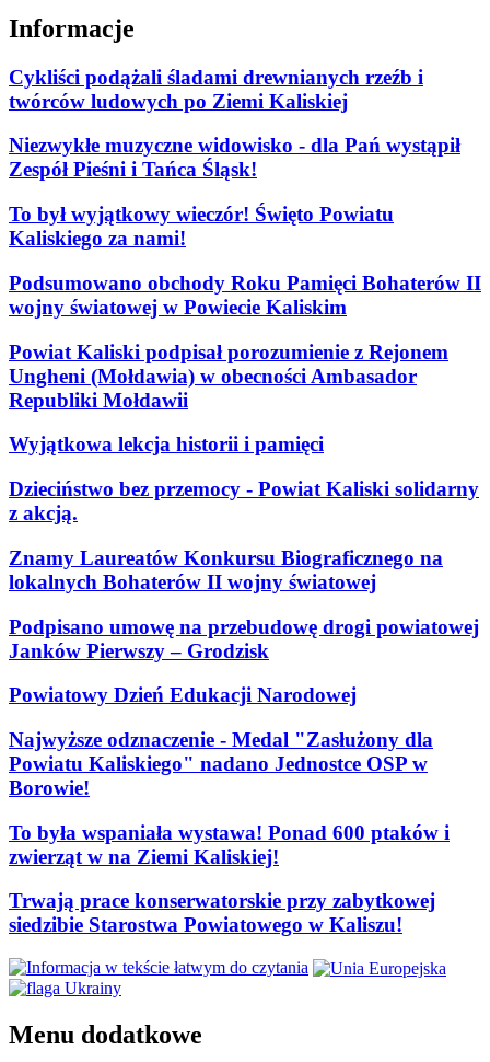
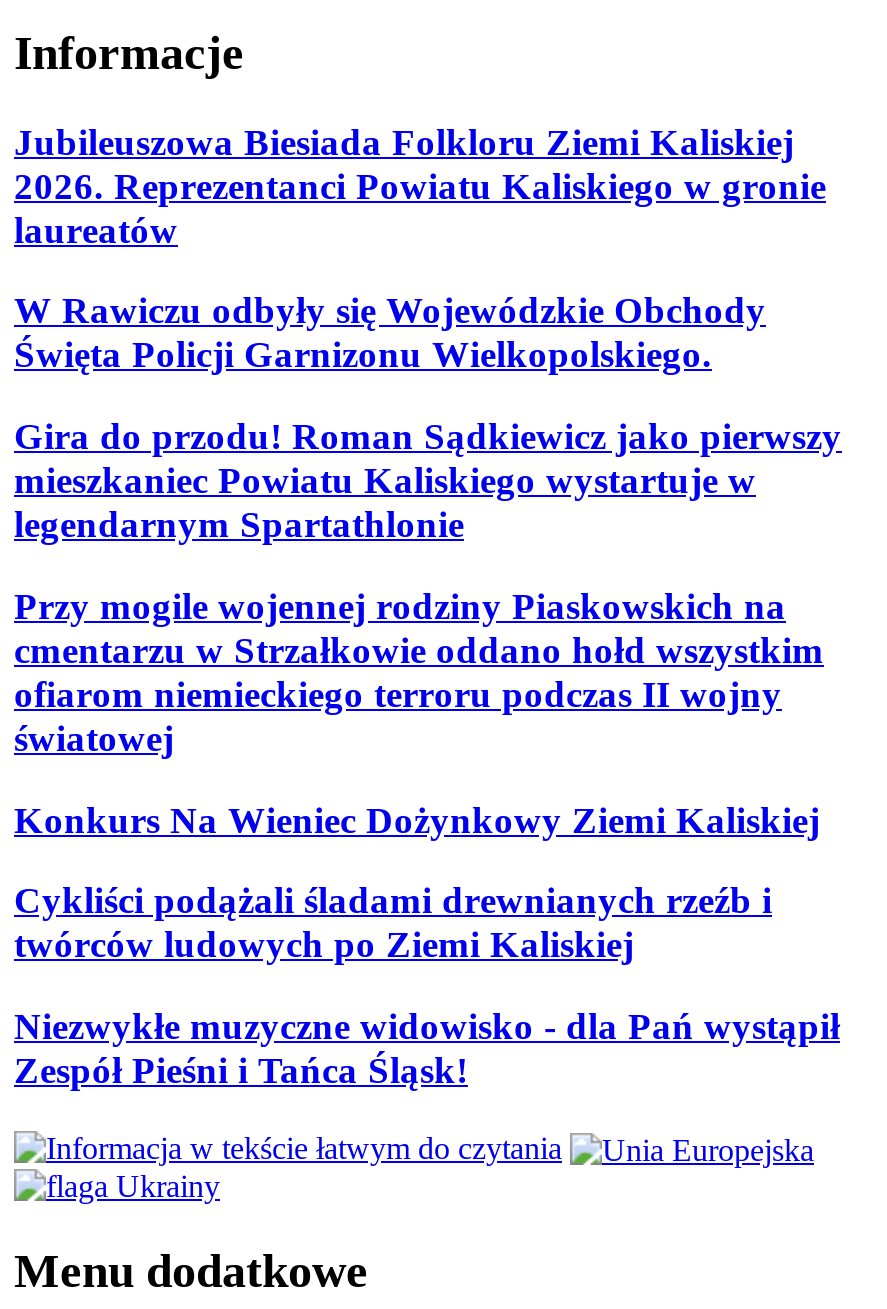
none -> [14,121,842,840] Jubileuszowa Biesiada Folkloru Ziemi Kaliskiej | 2026. Reprezentanci Powiatu Kaliskiego w gronie | laureatów | W Rawiczu odbyły się Wojewódzkie Obchody | Święta Policji Garnizonu Wielkopolskiego. | Gira do przodu! Roman Sądkiewicz jako pierwszy | mieszkaniec Powiatu Kaliskiego wystartuje w | legendarnym Spartathlonie | Przy mogile wojennej rodziny Piaskowskich na | cmentarzu w Strzałkowie oddano hołd wszystkim | ofiarom niemieckiego terroru podczas II wojny | światowej | Konkurs Na Wieniec Dożynkowy Ziemi Kaliskiej
moved [9,65,460,181] -> [14,880,840,1091]: Cykliści podążali śladami drewnianych rzeźb i | twórców ludowych po Ziemi Kaliskiej | Niezwykłe muzyczne widowisko - dla Pań wystąpił | Zespół Pieśni i Tańca Śląsk!
[9,203,481,937] To był wyjątkowy wieczór! Święto Powiatu | Kaliskiego za nami! | Podsumowano obchody Roku Pamięci Bohaterów II | wojny światowej w Powiecie Kaliskim | Powiat Kaliski podpisał porozumienie z Rejonem | Ungheni (Mołdawia) w obecności Ambasador | Republiki Mołdawii | Wyjątkowa lekcja historii i pamięci | Dzieciństwo bez przemocy - Powiat Kaliski solidarny | z akcją. | Znamy Laureatów Konkursu Biograficznego na | lokalnych Bohaterów II wojny światowej | Podpisano umowę na przebudowę drogi powiatowej | Janków Pierwszy – Grodzisk | Powiatowy Dzień Edukacji Narodowej | Najwyższe odznaczenie - Medal "Zasłużony dla | Powiatu Kaliskiego" nadano Jednostce OSP w | Borowie! | To była wspaniała wystawa! Ponad 600 ptaków i | zwierząt w na Ziemi Kaliskiej! | Trwają prace konserwatorskie przy zabytkowej | siedzibie Starostwa Powiatowego w Kaliszu! -> none

